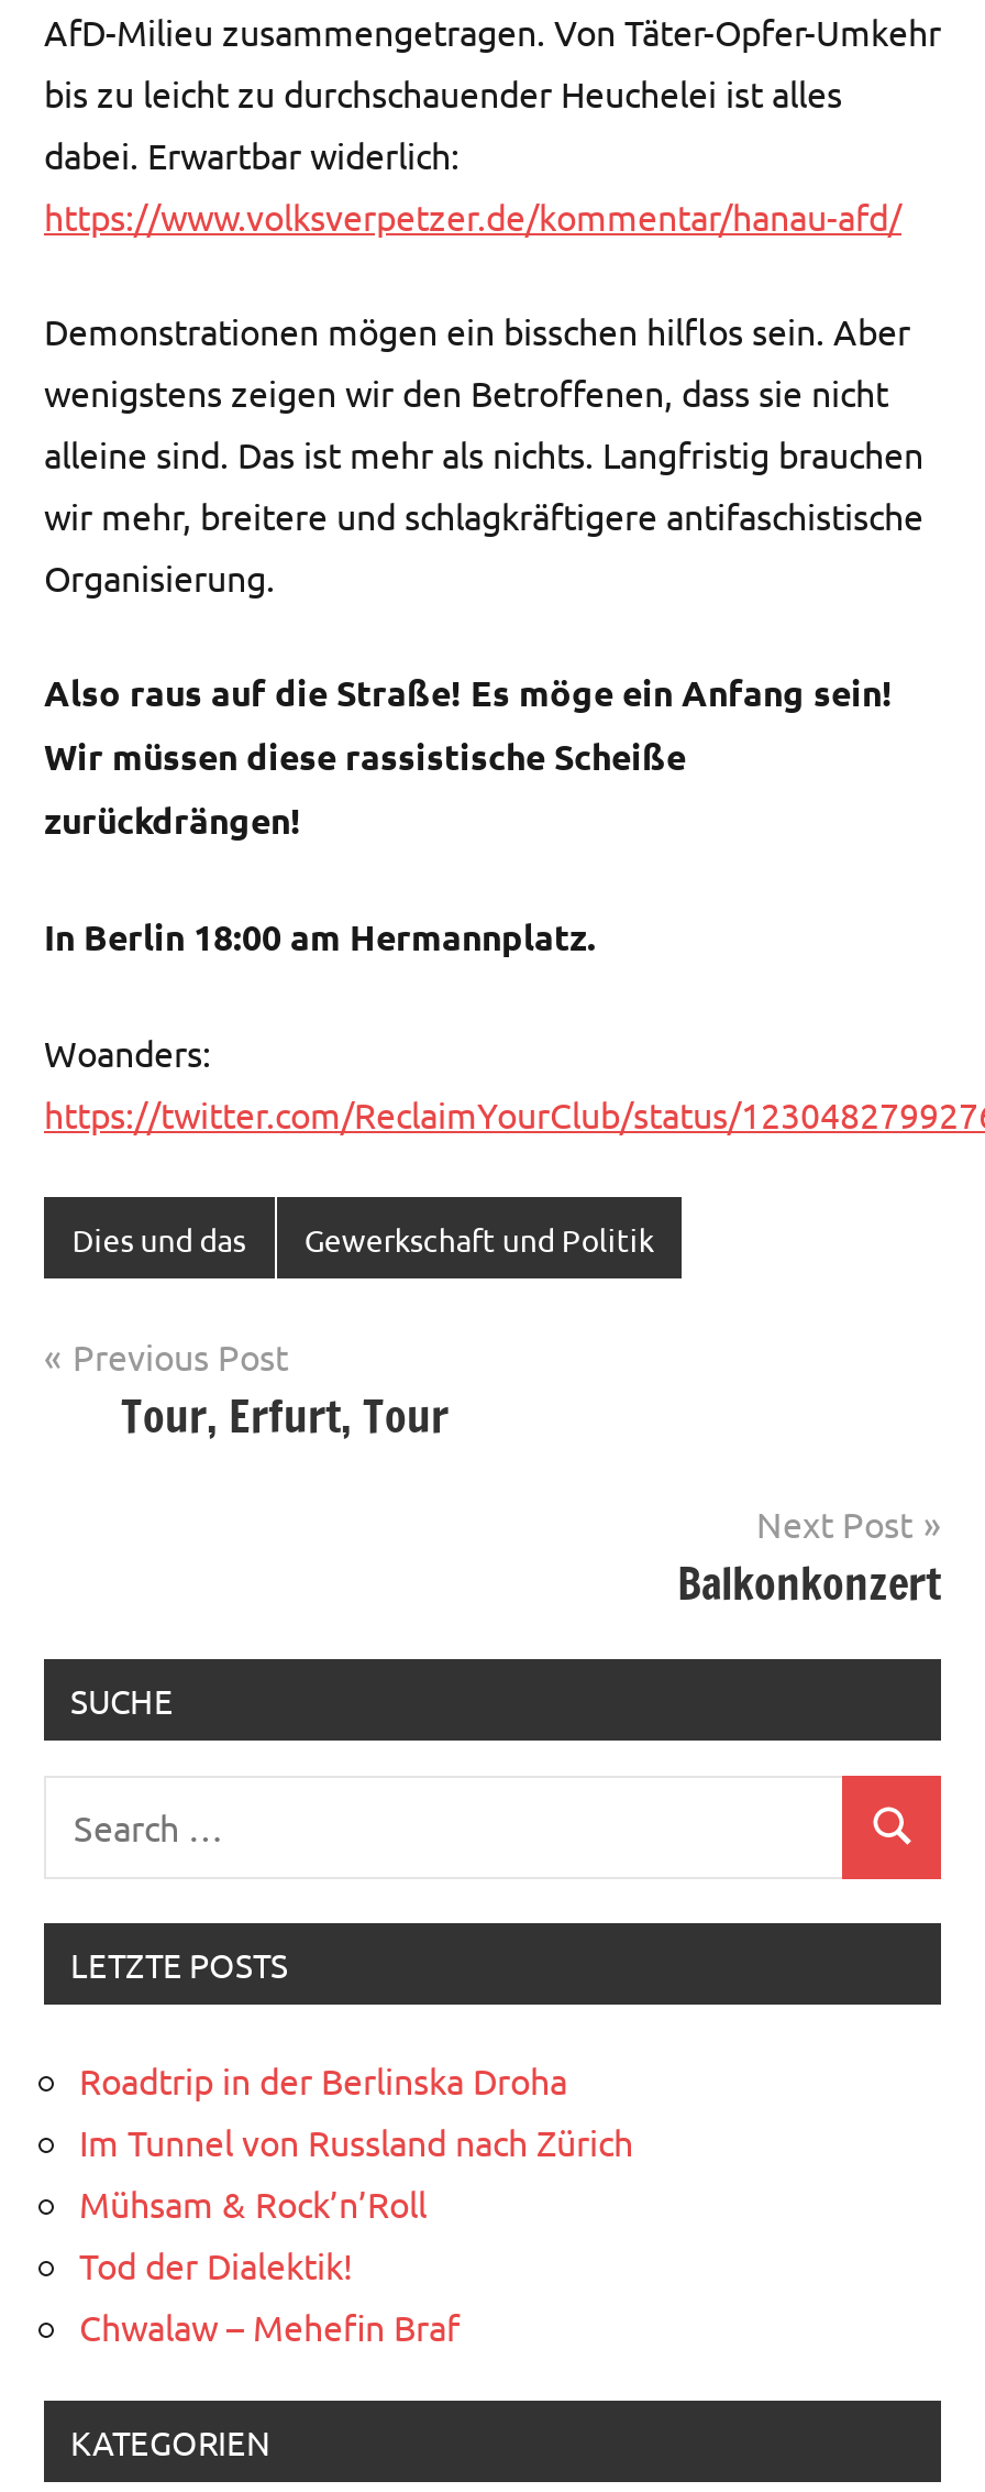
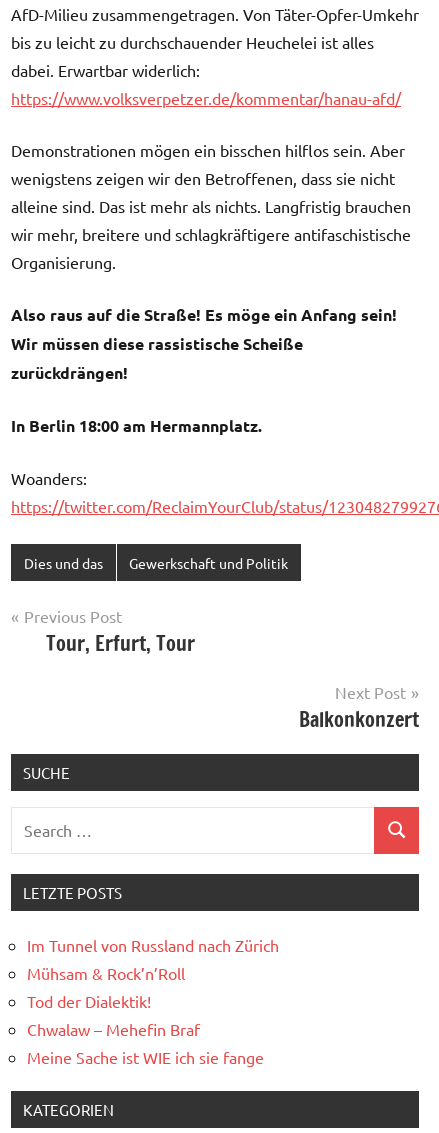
[79,2057,567,2101] Roadtrip in der Berlinska Droha -> none
moved [79,2119,633,2348] -> [27,935,279,1039]: Im Tunnel von Russland nach Zürich | Mühsam & Rock’n’Roll | Tod der Dialektik! | Chwalaw – Mehefin Braf
none -> [27,1047,264,1067] Meine Sache ist WIE ich sie fange

